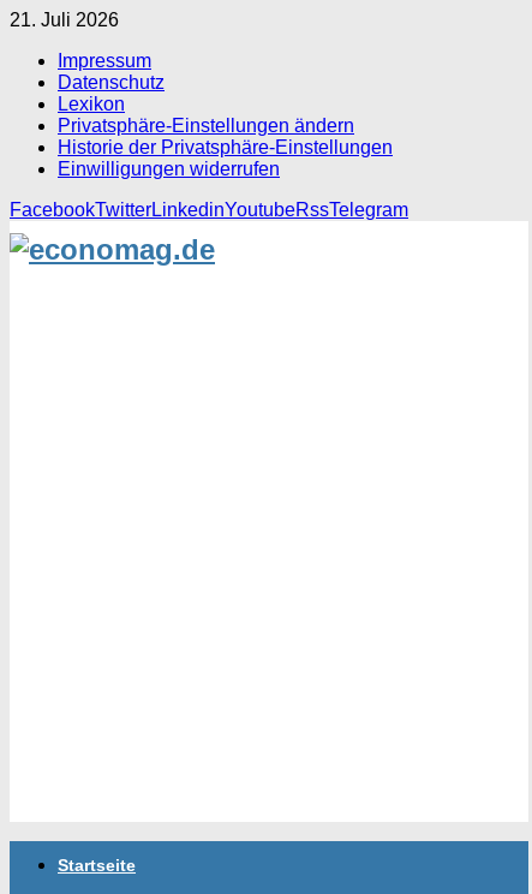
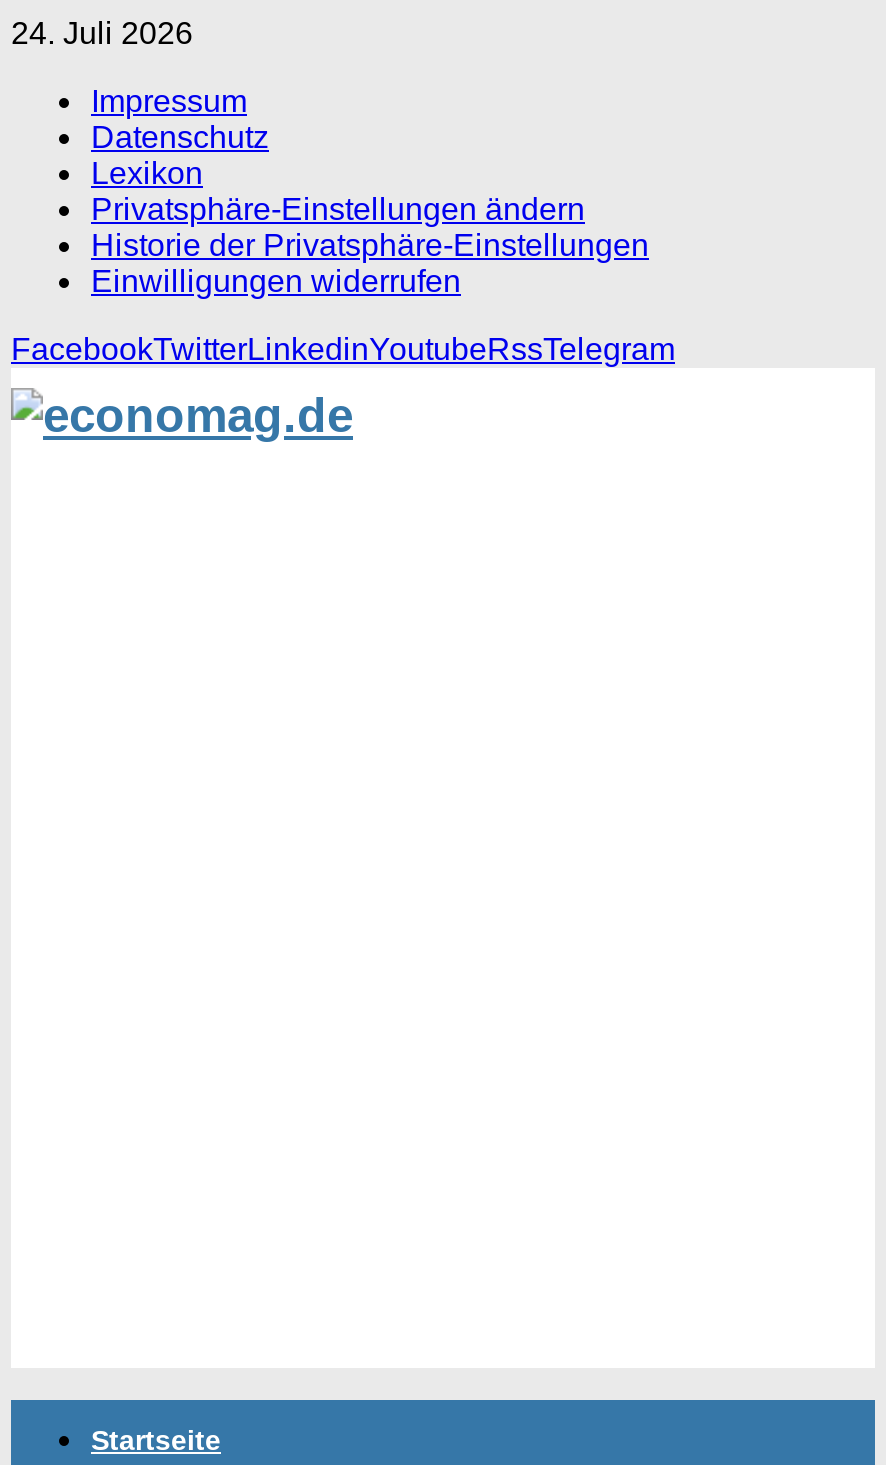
[10,10,119,30] 21. Juli 2026 -> [11,16,193,50] 24. Juli 2026

